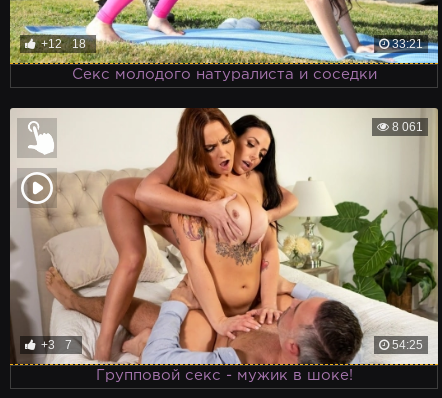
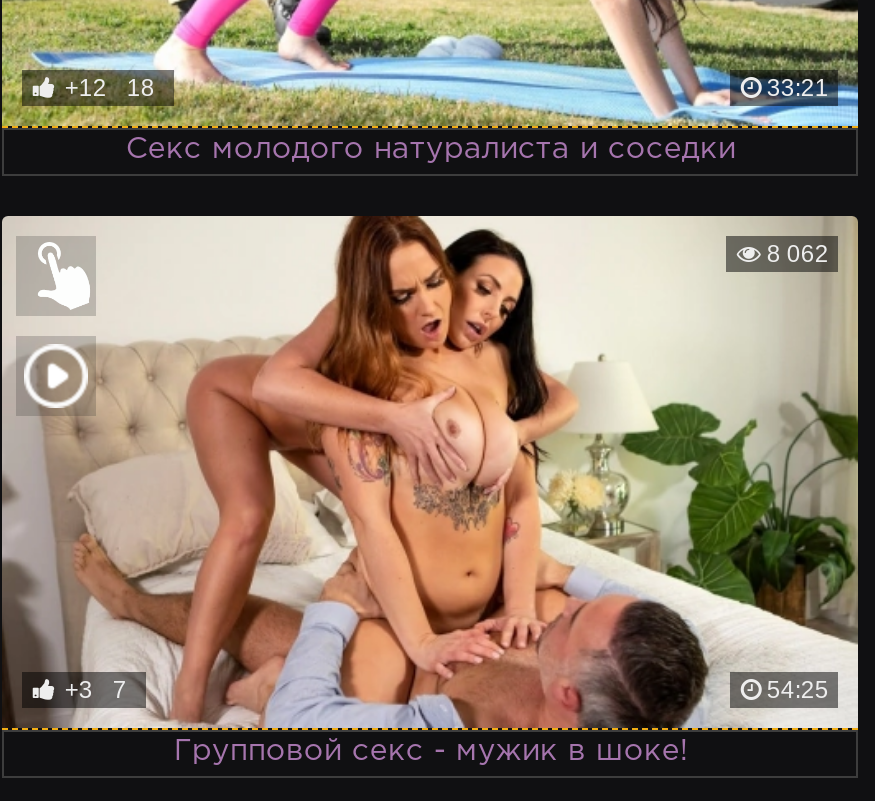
[389,120,423,134] 8 061 -> [761,239,829,267] 8 062

